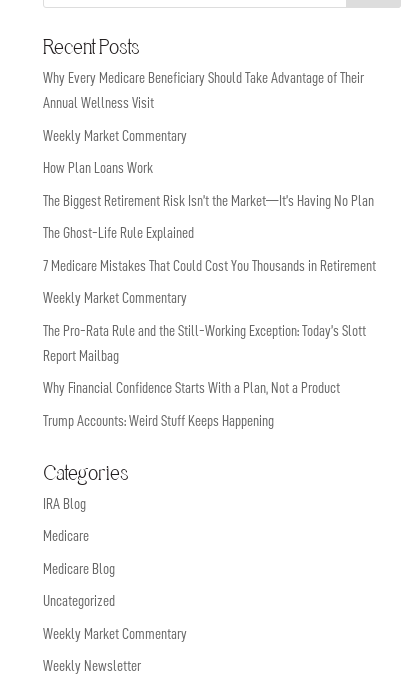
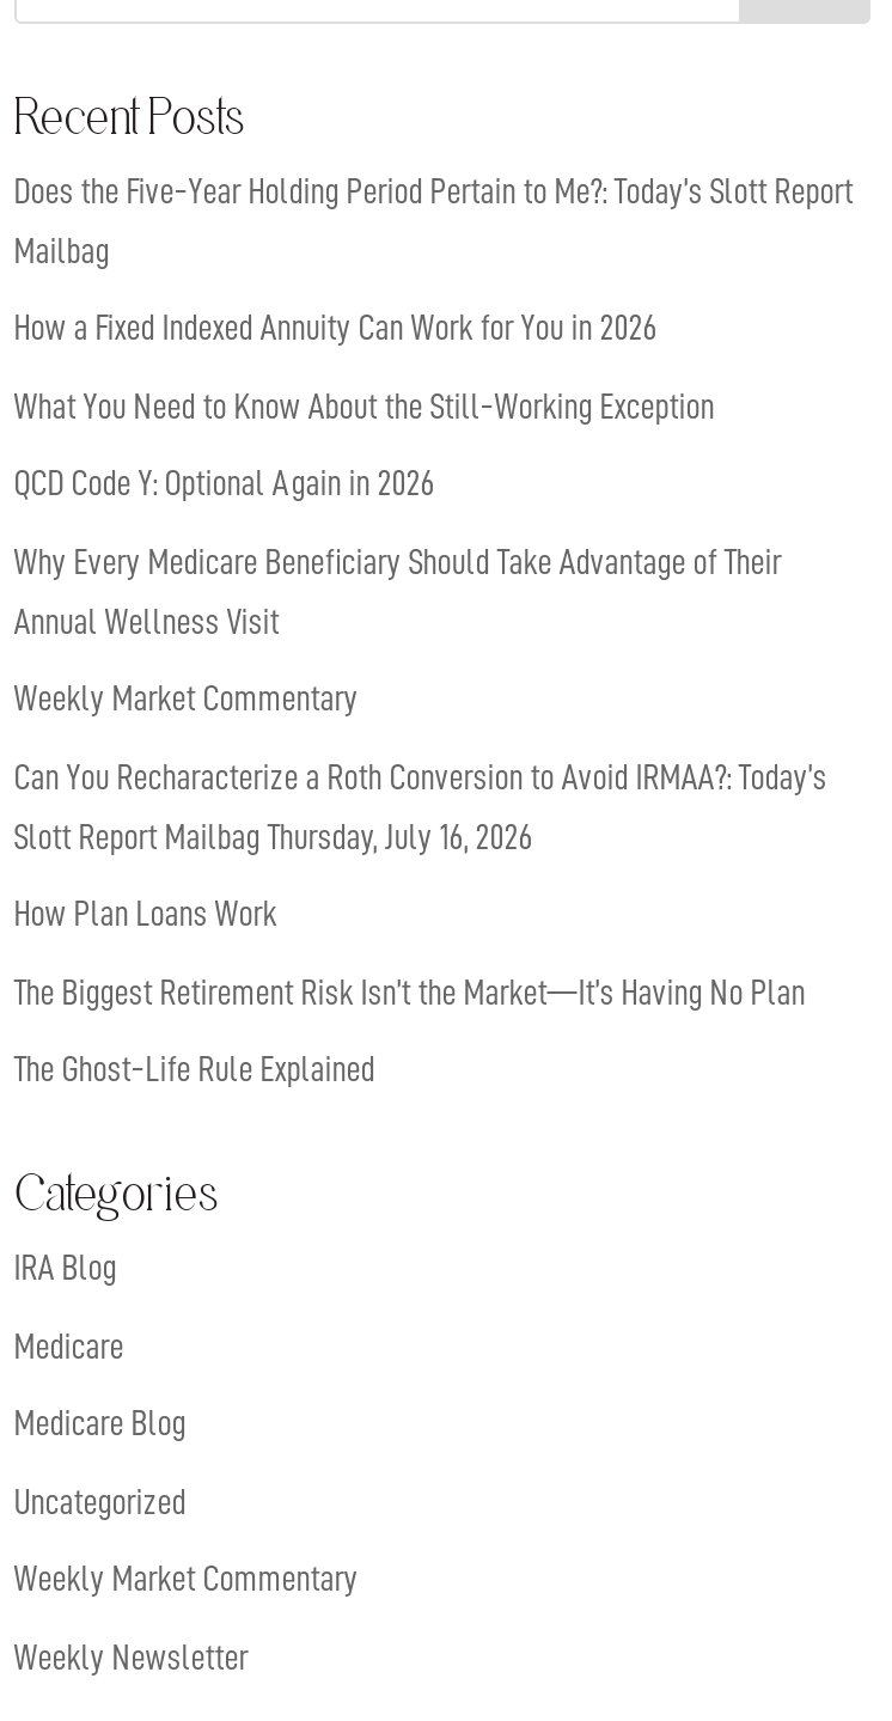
none -> [14,173,853,502] Does the Five-Year Holding Period Pertain to Me?: Today’s Slott Report | Mailbag | How a Fixed Indexed Annuity Can Work for You in 2026 | What You Need to Know About the Still-Working Exception | QCD Code Y: Optional Again in 2026
moved [43,71,364,143] -> [14,544,782,718]: Why Every Medicare Beneficiary Should Take Advantage of Their | Annual Wellness Visit | Weekly Market Commentary
none -> [14,759,827,855] Can You Recharacterize a Roth Conversion to Avoid IRMAA?: Today’s | Slott Report Mailbag Thursday, July 16, 2026
moved [43,161,374,241] -> [14,897,805,1088]: How Plan Loans Work | The Biggest Retirement Risk Isn’t the Market—It’s Having No Plan | The Ghost-Life Rule Explained
[43,258,376,428] 7 Medicare Mistakes That Could Cost You Thousands in Retirement | Weekly Market Commentary | The Pro-Rata Rule and the Still-Working Exception: Today’s Slott | Report Mailbag | Why Financial Confidence Starts With a Plan, Not a Product | Trump Accounts: Weird Stuff Keeps Happening -> none

